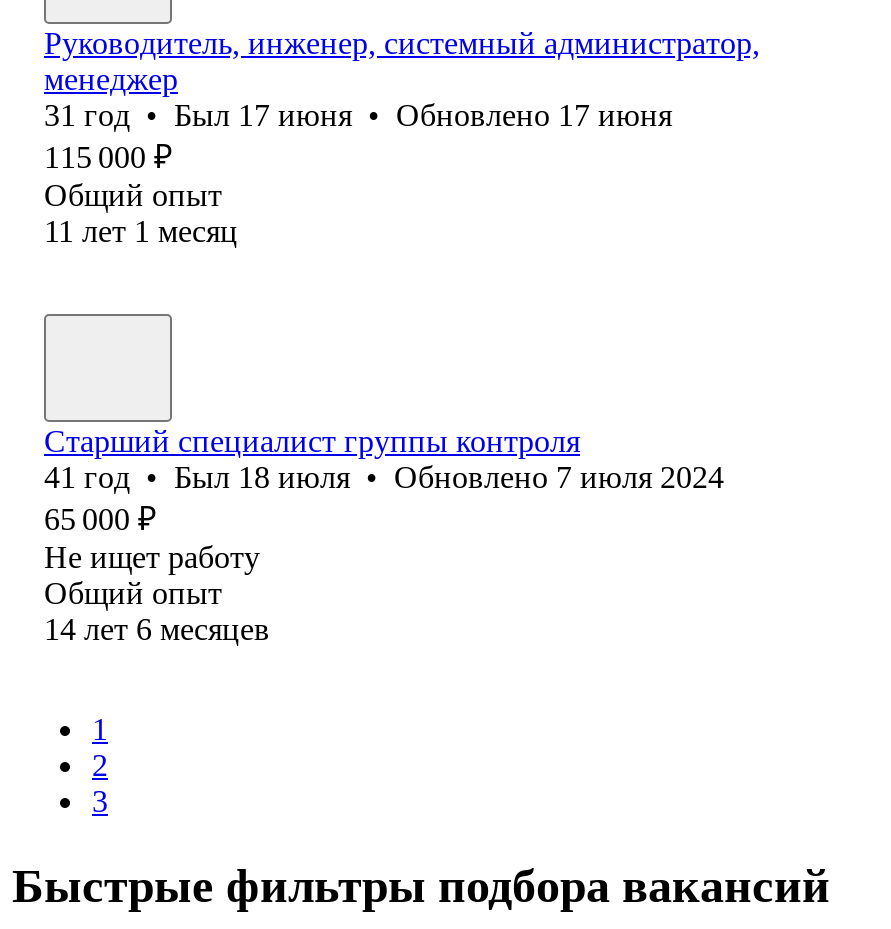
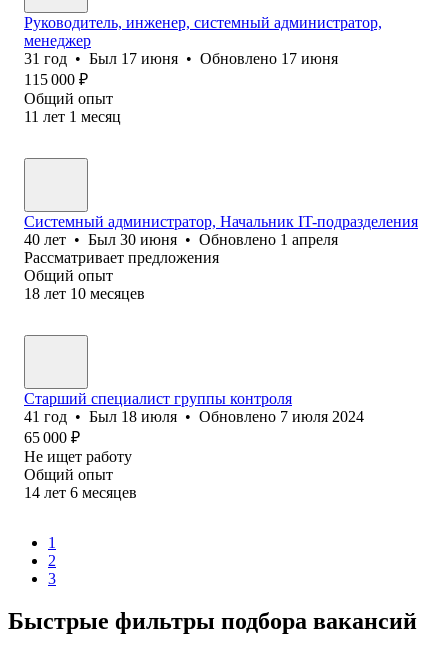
none -> [24,213,418,302] Системный администратор, Начальник IT-подразделения | 40 лет • Был 30 июня • Обновлено 1 апреля | Рассматривает предложения | Общий опыт | 18 лет 10 месяцев

